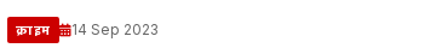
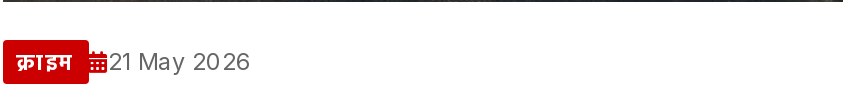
[16,21,158,38] क्राइम 14 Sep 2023 -> [17,47,252,76] क्राइम 21 May 2026

